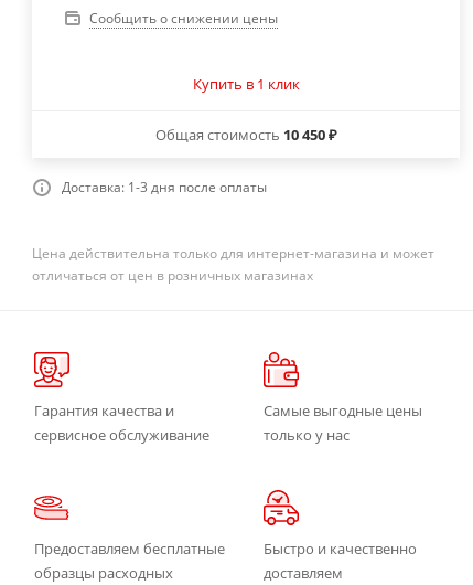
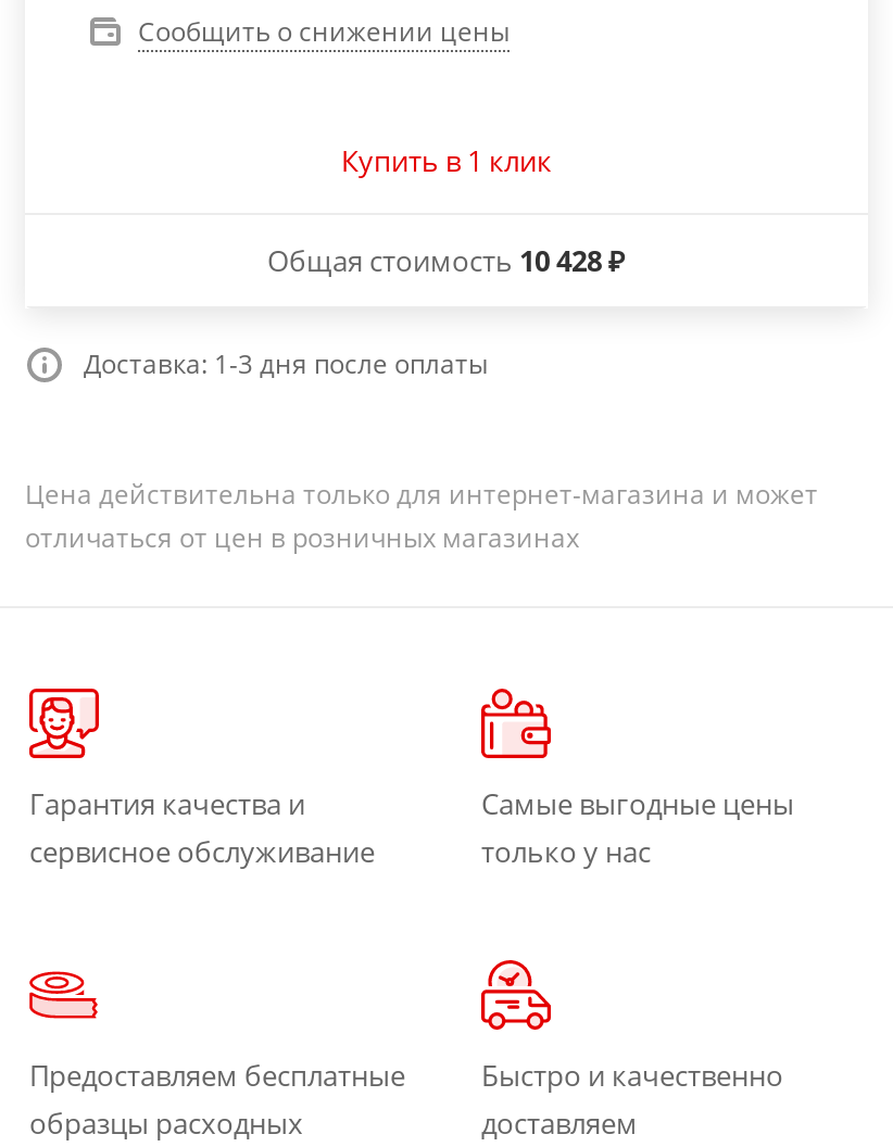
[155,125,337,145] Общая стоимость 10 450 ₽ -> [267,241,626,280] Общая стоимость 10 428 ₽

